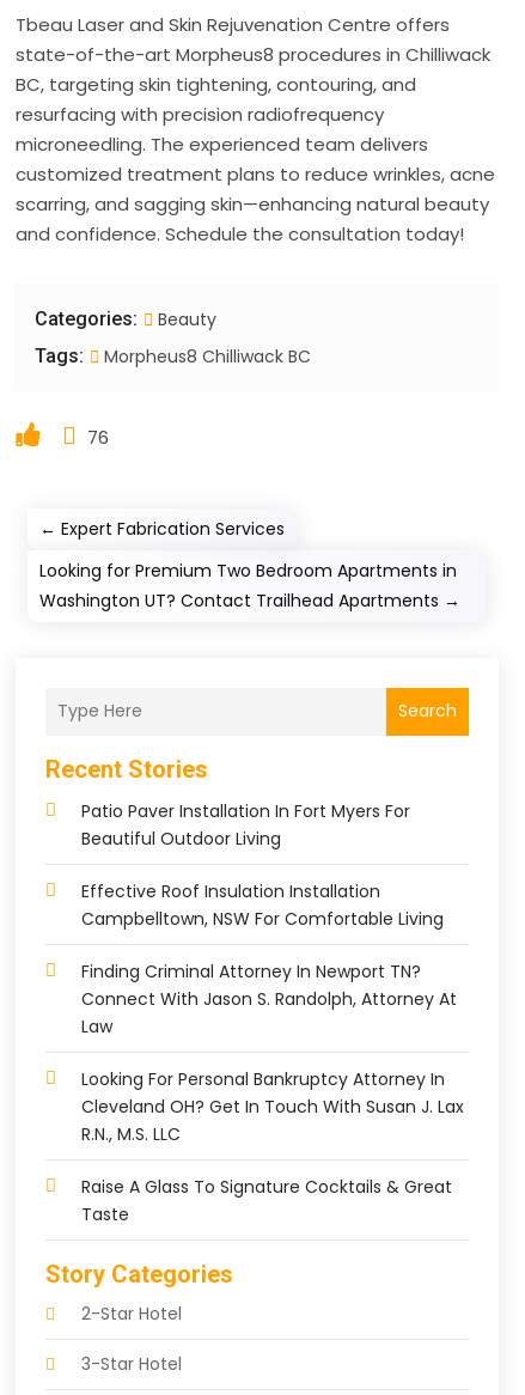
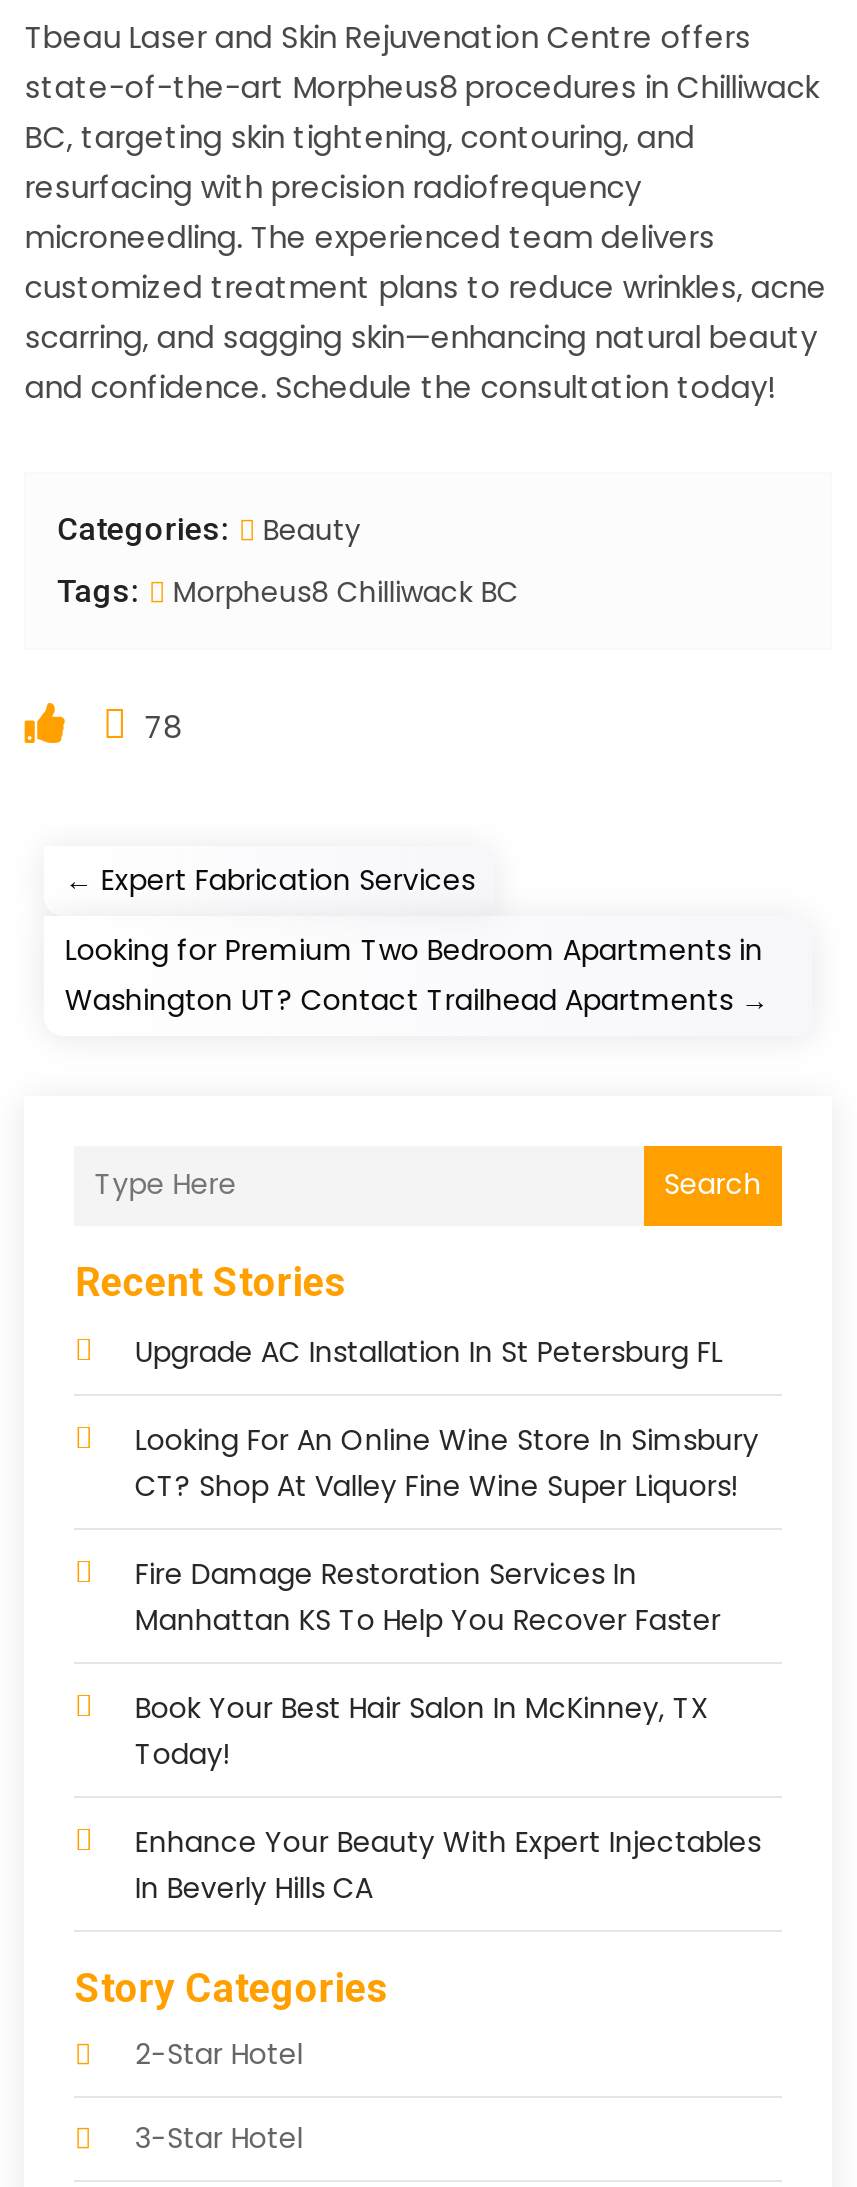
[83,424,109,449] 76 -> [137,705,181,747] 78
[82,799,411,850] Patio Paver Installation In Fort Myers For | Beautiful Outdoor Living -> [135,1331,723,1371] Upgrade AC Installation In St Petersburg FL
[82,879,444,930] Effective Roof Insulation Installation | Campbelltown, NSW For Comfortable Living -> [135,1419,759,1505] Looking For An Online Wine Store In Simsbury | CT? Shop At Valley Fine Wine Super Liquors!
[82,959,457,1038] Finding Criminal Attorney In Newport TN? | Connect With Jason S. Randolph, Attorney At | Law -> [135,1553,721,1639] Fire Damage Restoration Services In | Manhattan KS To Help You Recover Faster
[82,1067,464,1146] Looking For Personal Bankruptcy Attorney In | Cleveland OH? Get In Touch With Susan J. Lax | R.N., M.S. LLC -> [135,1687,709,1773] Book Your Best Hair Salon In McKinney, TX | Today!
[82,1174,453,1226] Raise A Glass To Signature Cocktails & Great | Taste -> [135,1821,761,1907] Enhance Your Beauty With Expert Injectables | In Beverly Hills CA

